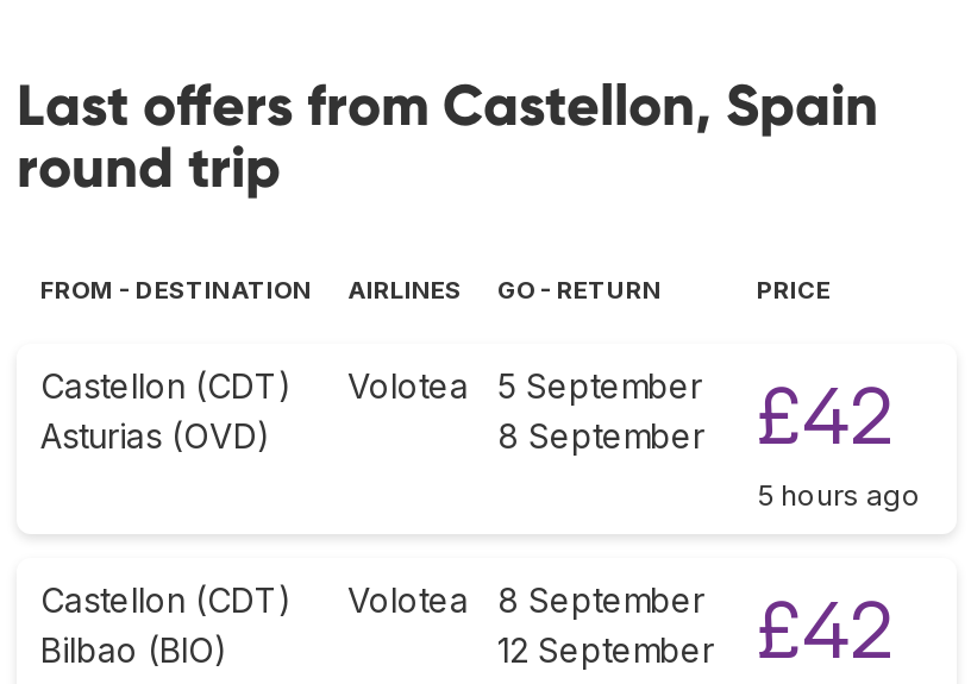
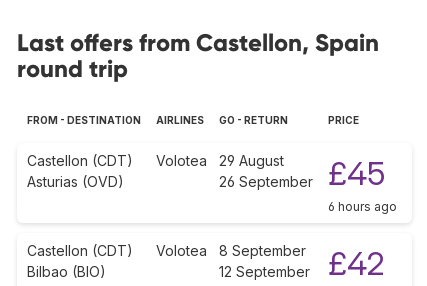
[497,364,921,512] 5 September | 8 September | £42 | 5 hours ago -> [219,152,397,214] 29 August | 26 September | £45 | 6 hours ago

